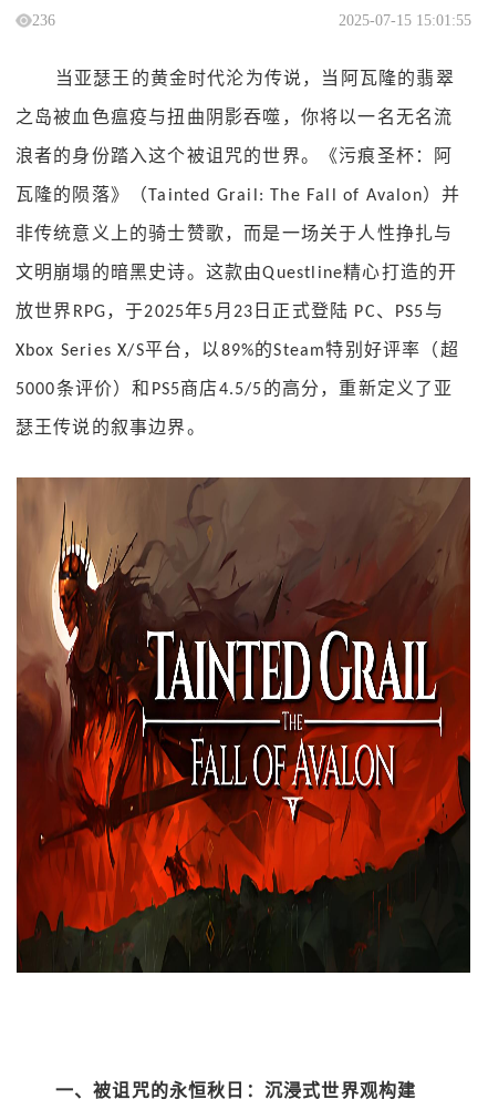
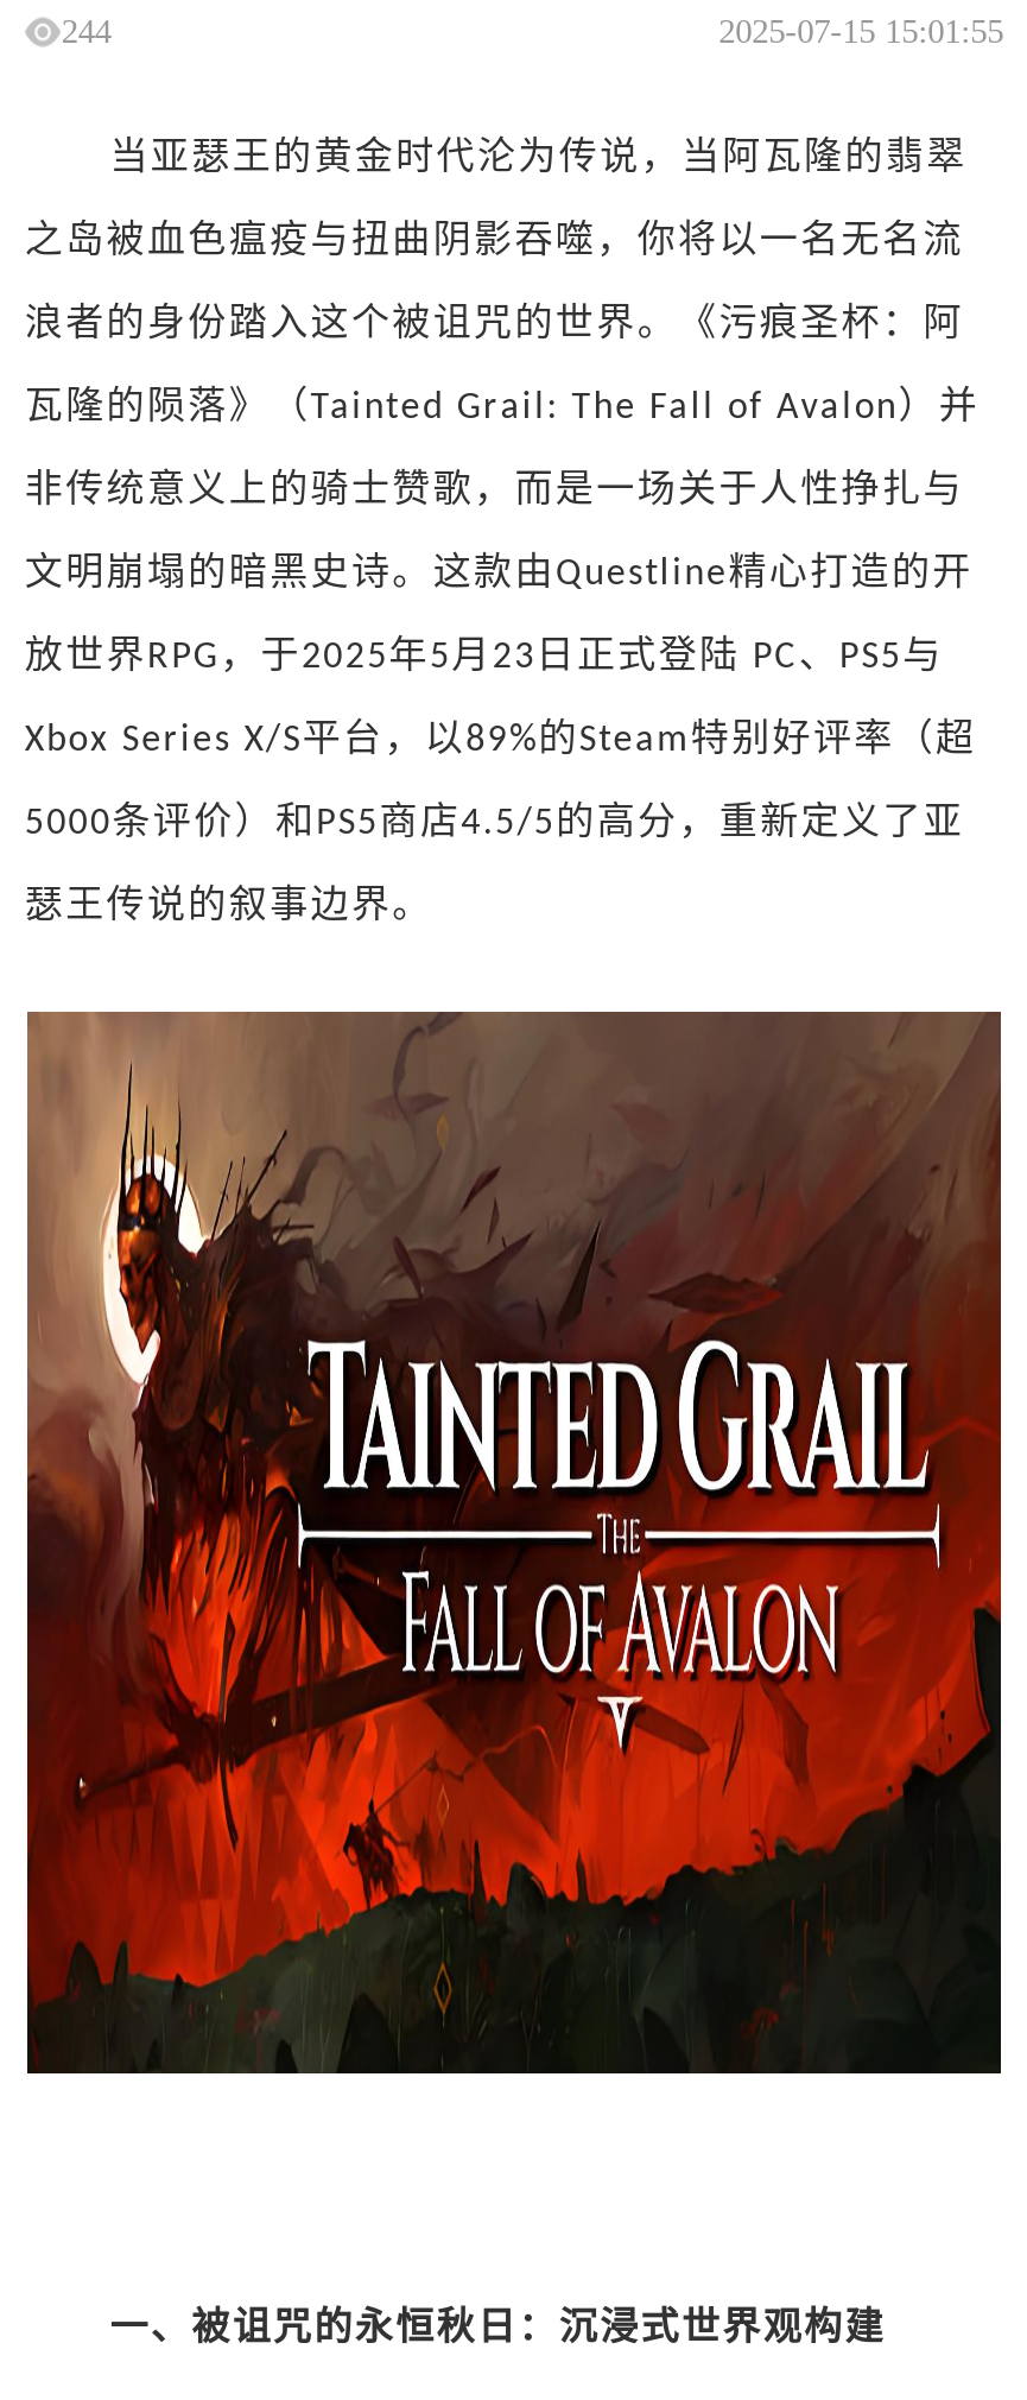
[33,11,56,29] 236 -> [62,11,111,49] 244

